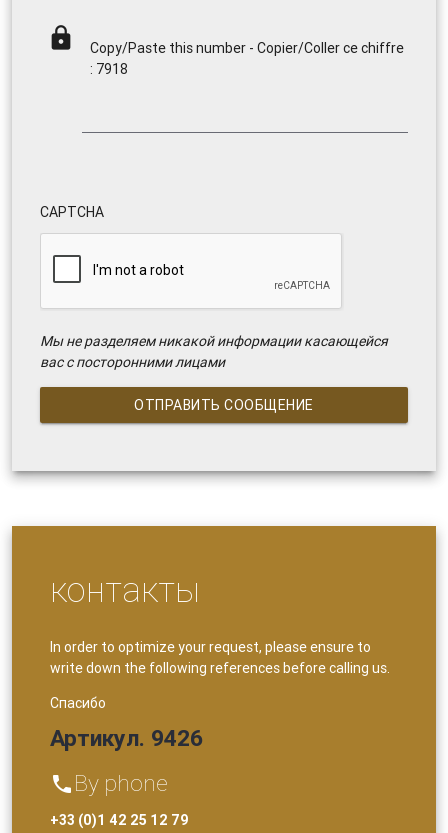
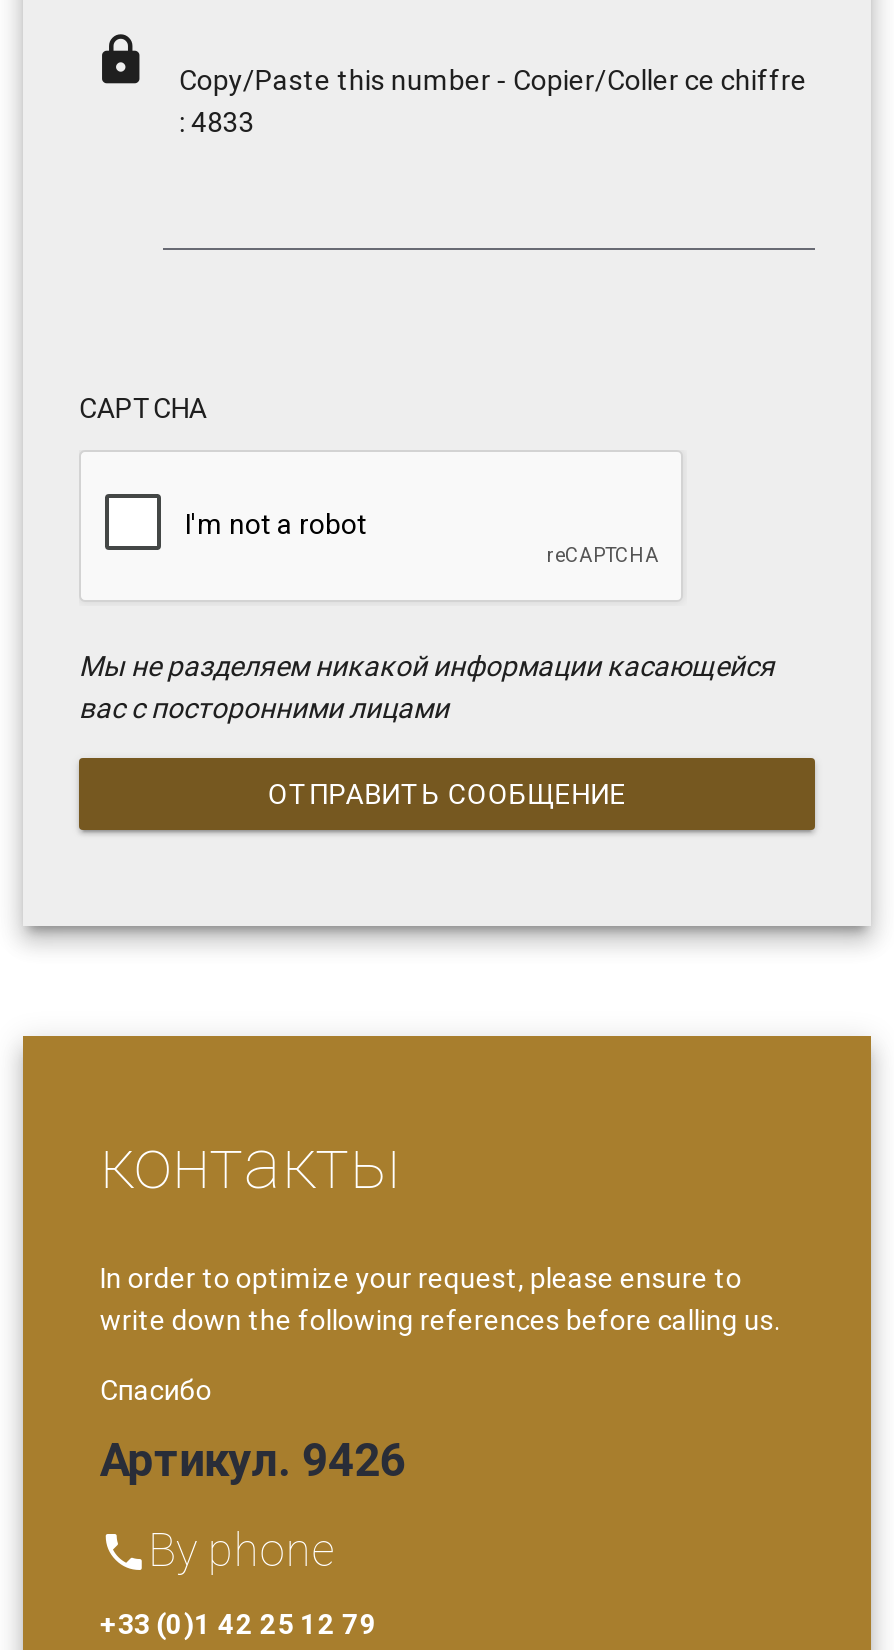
[90,60,128,78] : 7918 -> [179,103,255,139] : 4833

